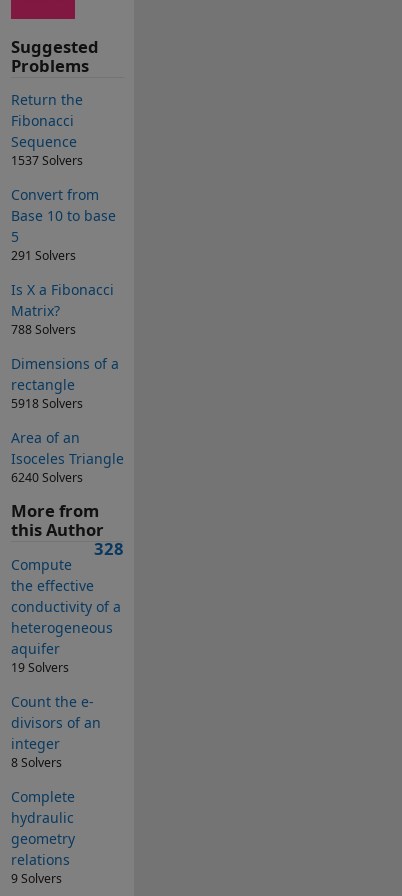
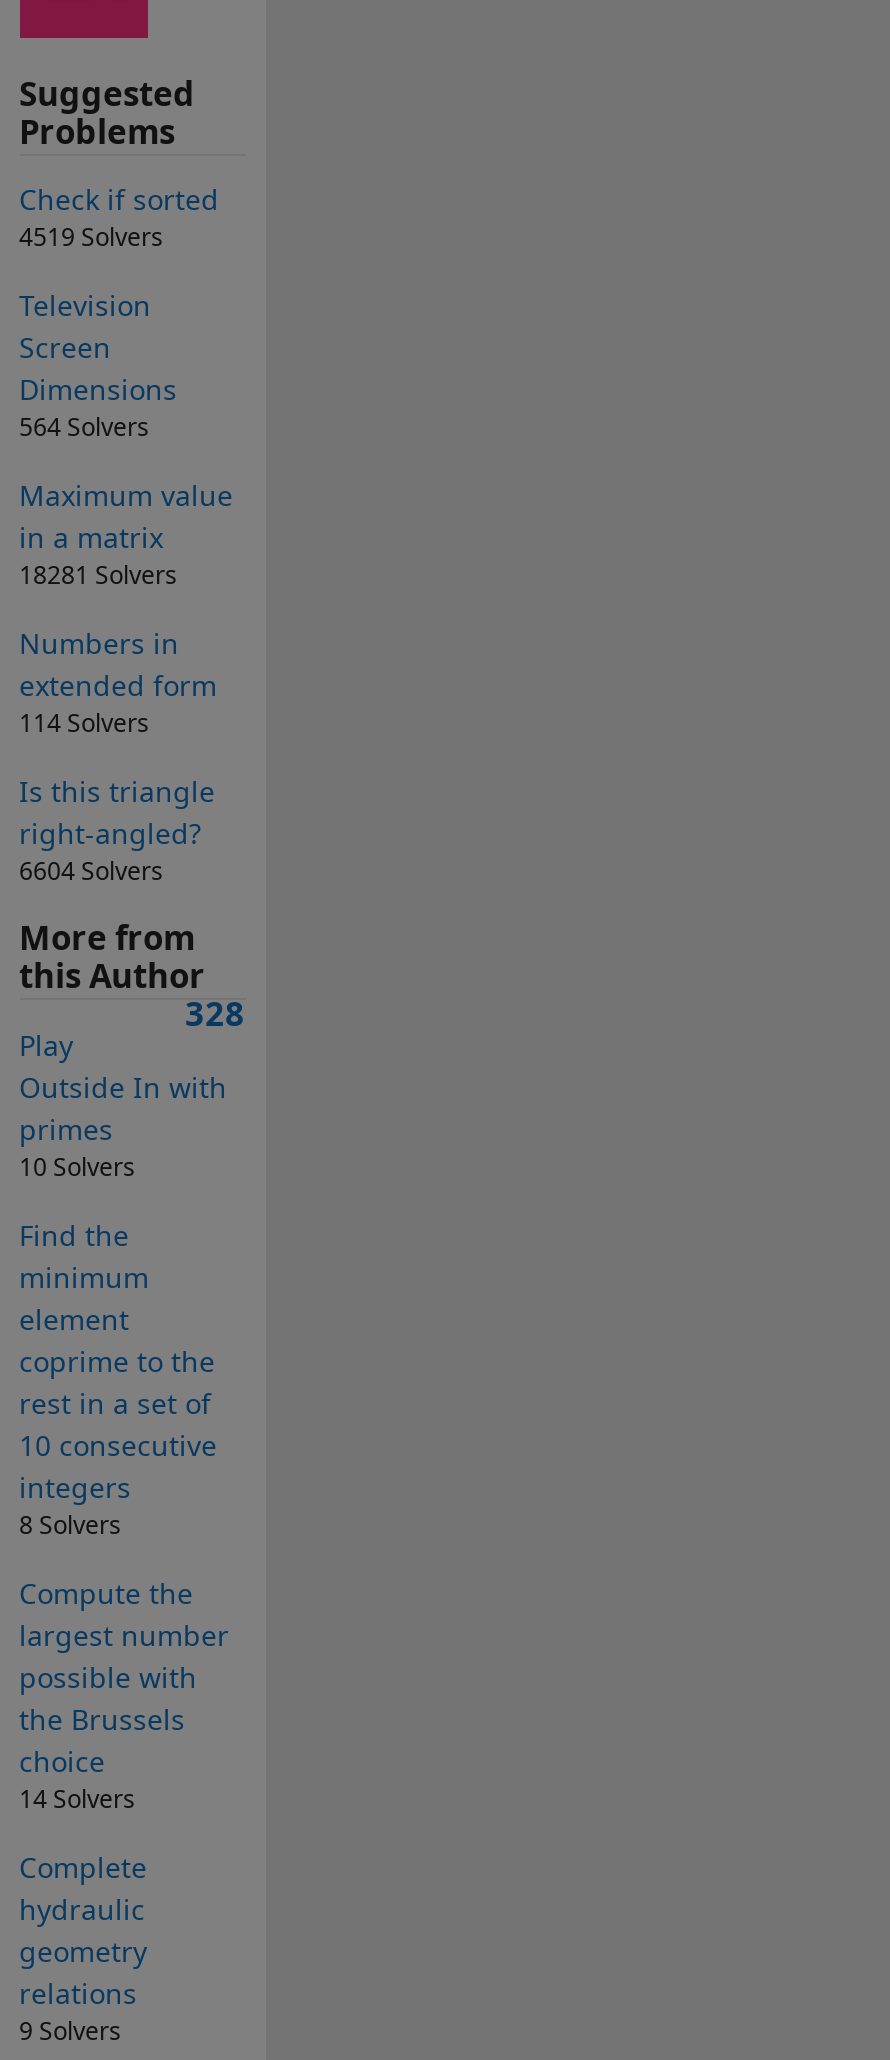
[10,90,82,169] Return the | Fibonacci | Sequence | 1537 Solvers -> [19,180,219,254] Check if sorted | 4519 Solvers
[10,185,115,264] Convert from | Base 10 to base | 5 | 291 Solvers -> [19,286,177,444] Television | Screen | Dimensions | 564 Solvers
[10,280,113,338] Is X a Fibonacci | Matrix? | 788 Solvers -> [19,476,233,592] Maximum value | in a matrix | 18281 Solvers
[10,354,118,412] Dimensions of a | rectangle | 5918 Solvers -> [19,624,217,740] Numbers in | extended form | 114 Solvers
[10,428,123,486] Area of an | Isoceles Triangle | 6240 Solvers -> [19,772,215,888] Is this triangle | right-angled? | 6604 Solvers
moved [10,499,123,560] -> [19,914,245,1036]: More from | this Author | 328
[10,555,120,676] Compute | the effective | conductivity of a | heterogeneous | aquifer | 19 Solvers -> [19,1025,227,1183] Play | Outside In with | primes | 10 Solvers
[10,692,100,753] Count the e- | divisors of an | integer -> [19,1215,217,1505] Find the | minimum | element | coprime to the | rest in a set of | 10 consecutive | integers
none -> [19,1573,229,1815] Compute the | largest number | possible with | the Brussels | choice | 14 Solvers

